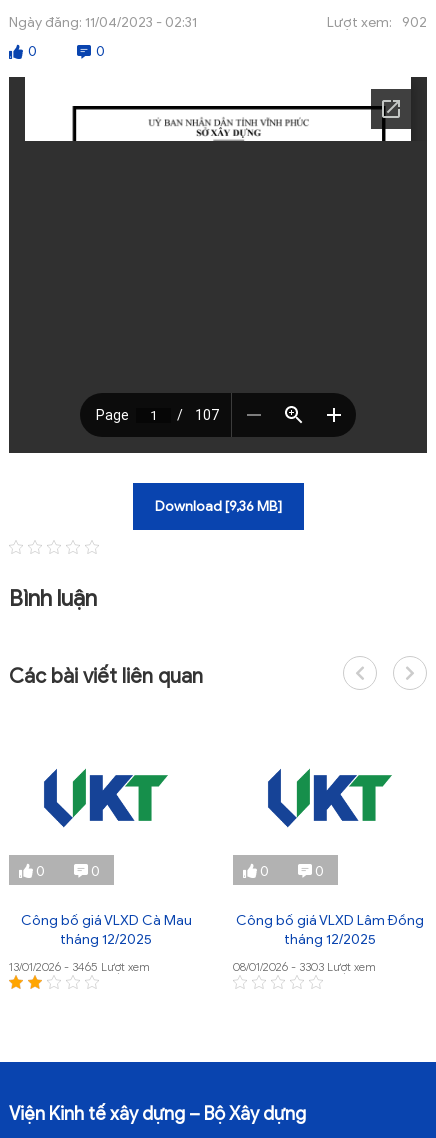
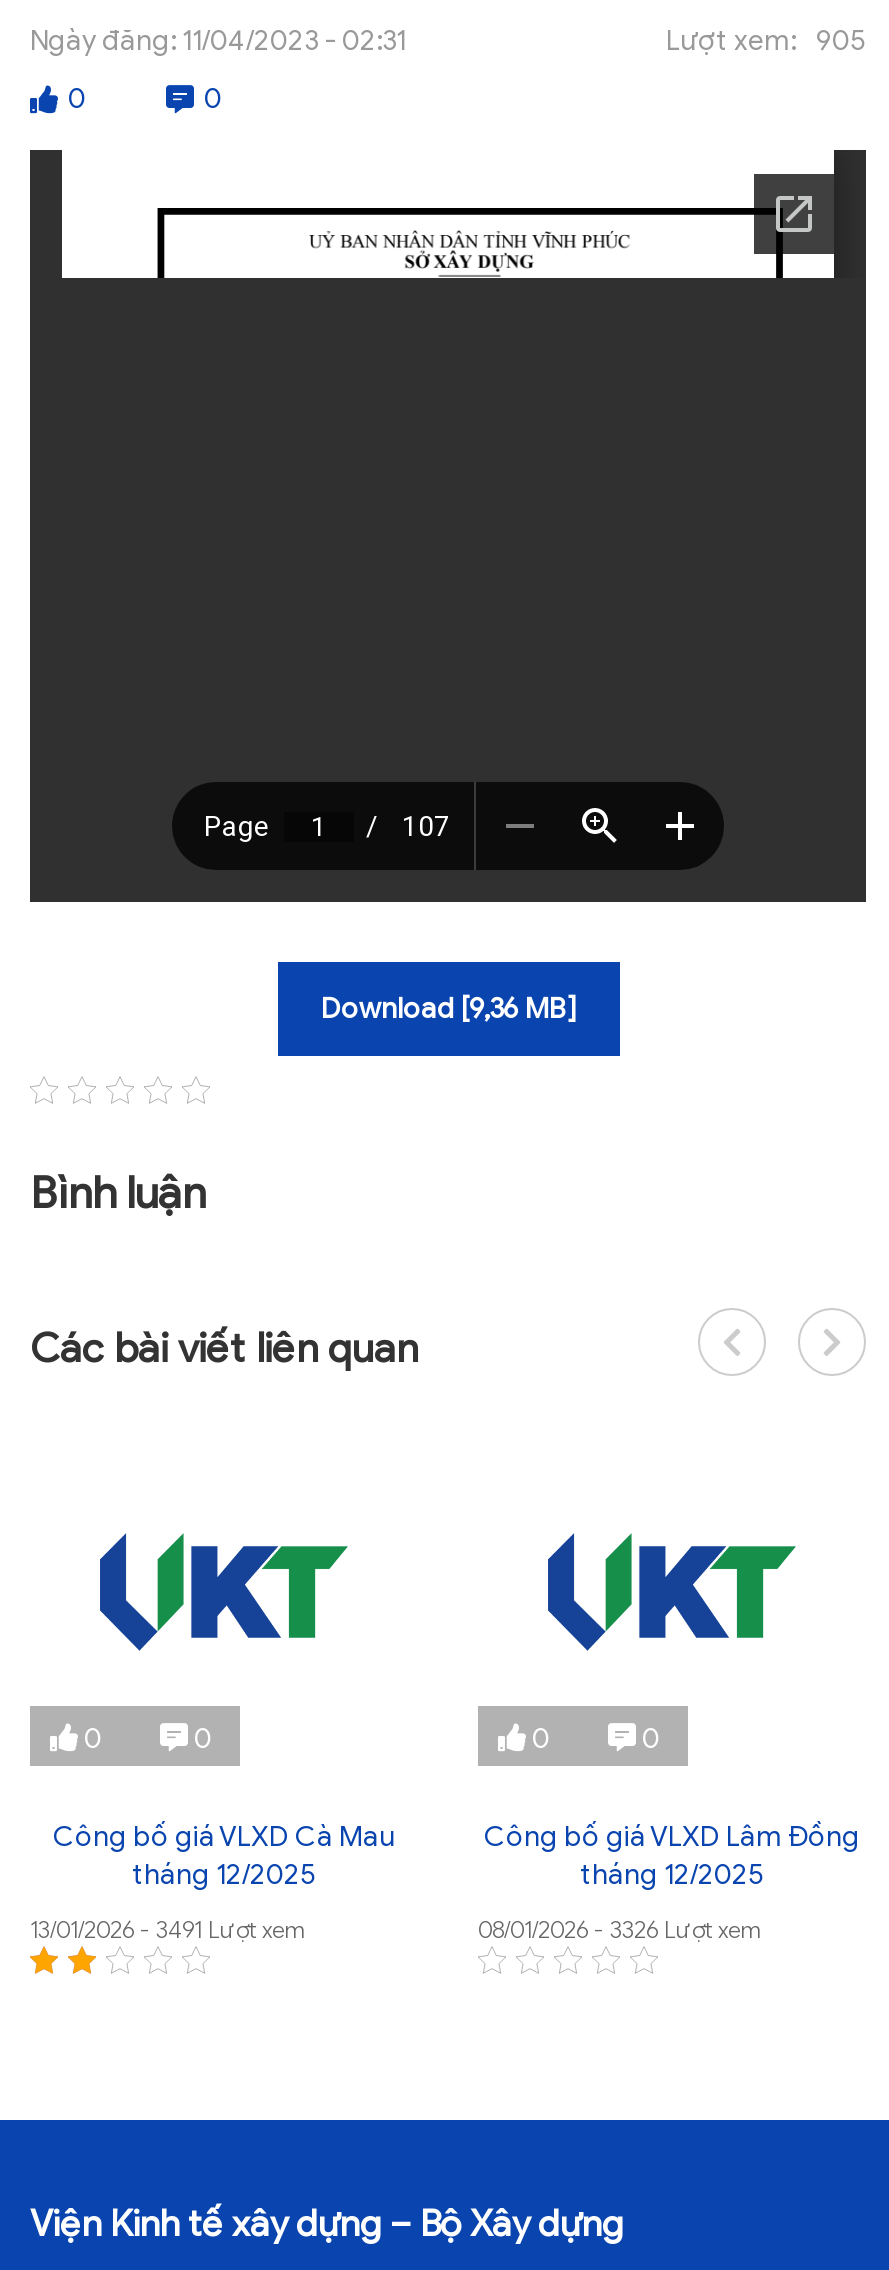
[327,14,427,31] Lượt xem: 902 -> [666,24,866,58] Lượt xem: 905
[9,959,150,974] 13/01/2026 - 3465 Lượt xem -> [30,1914,306,1944] 13/01/2026 - 3491 Lượt xem
[233,959,376,974] 08/01/2026 - 3303 Lượt xem -> [478,1914,762,1944] 08/01/2026 - 3326 Lượt xem

